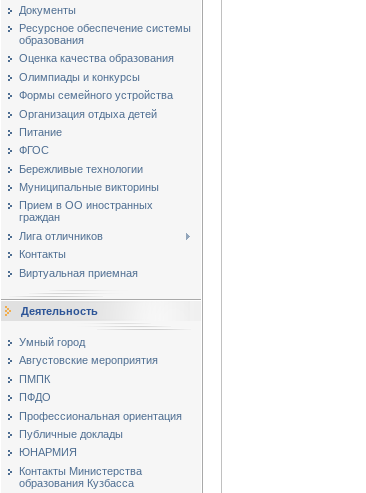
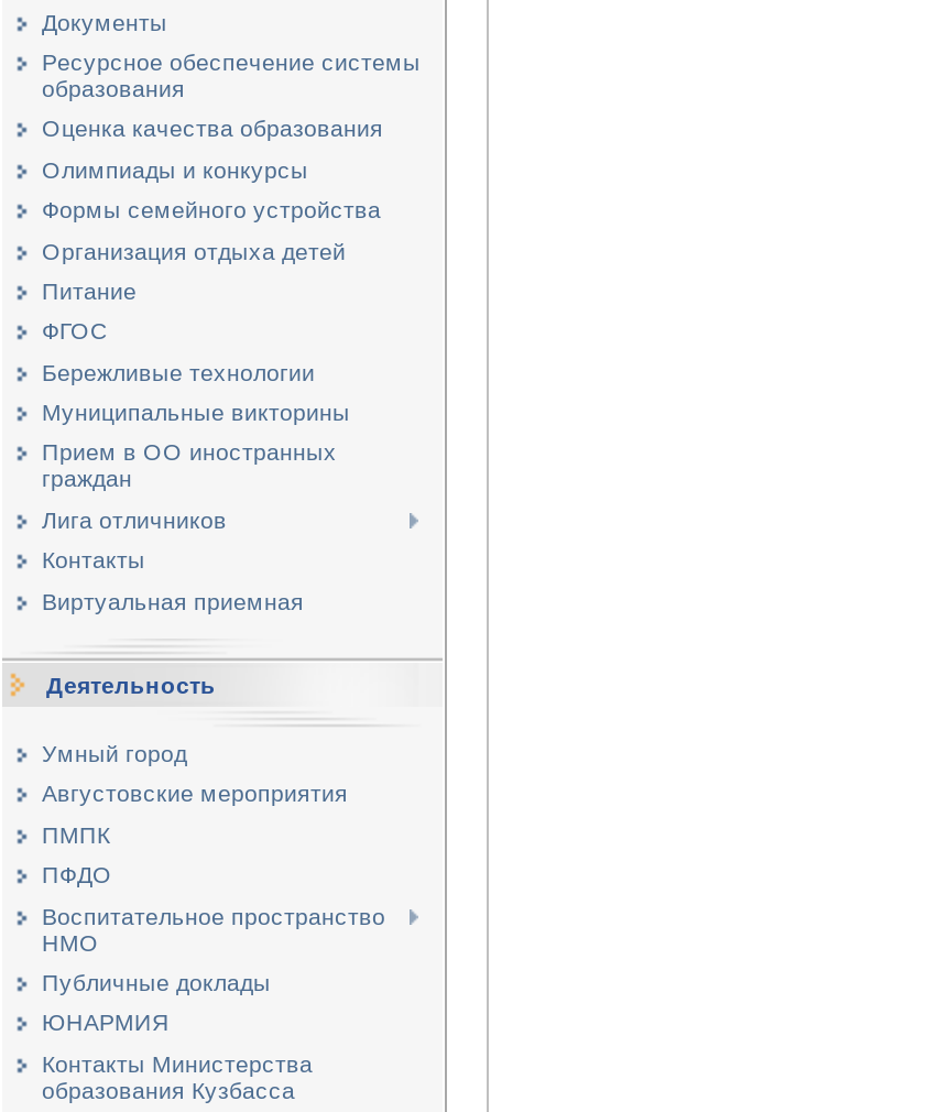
[19,410,182,422] Профессиональная ориентация -> [42,902,385,955] Воспитательное пространство | НМО

